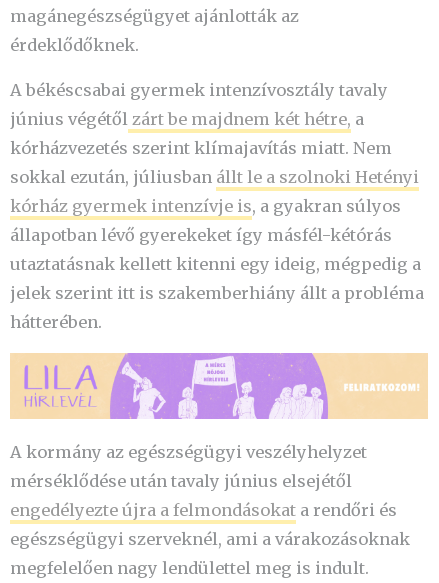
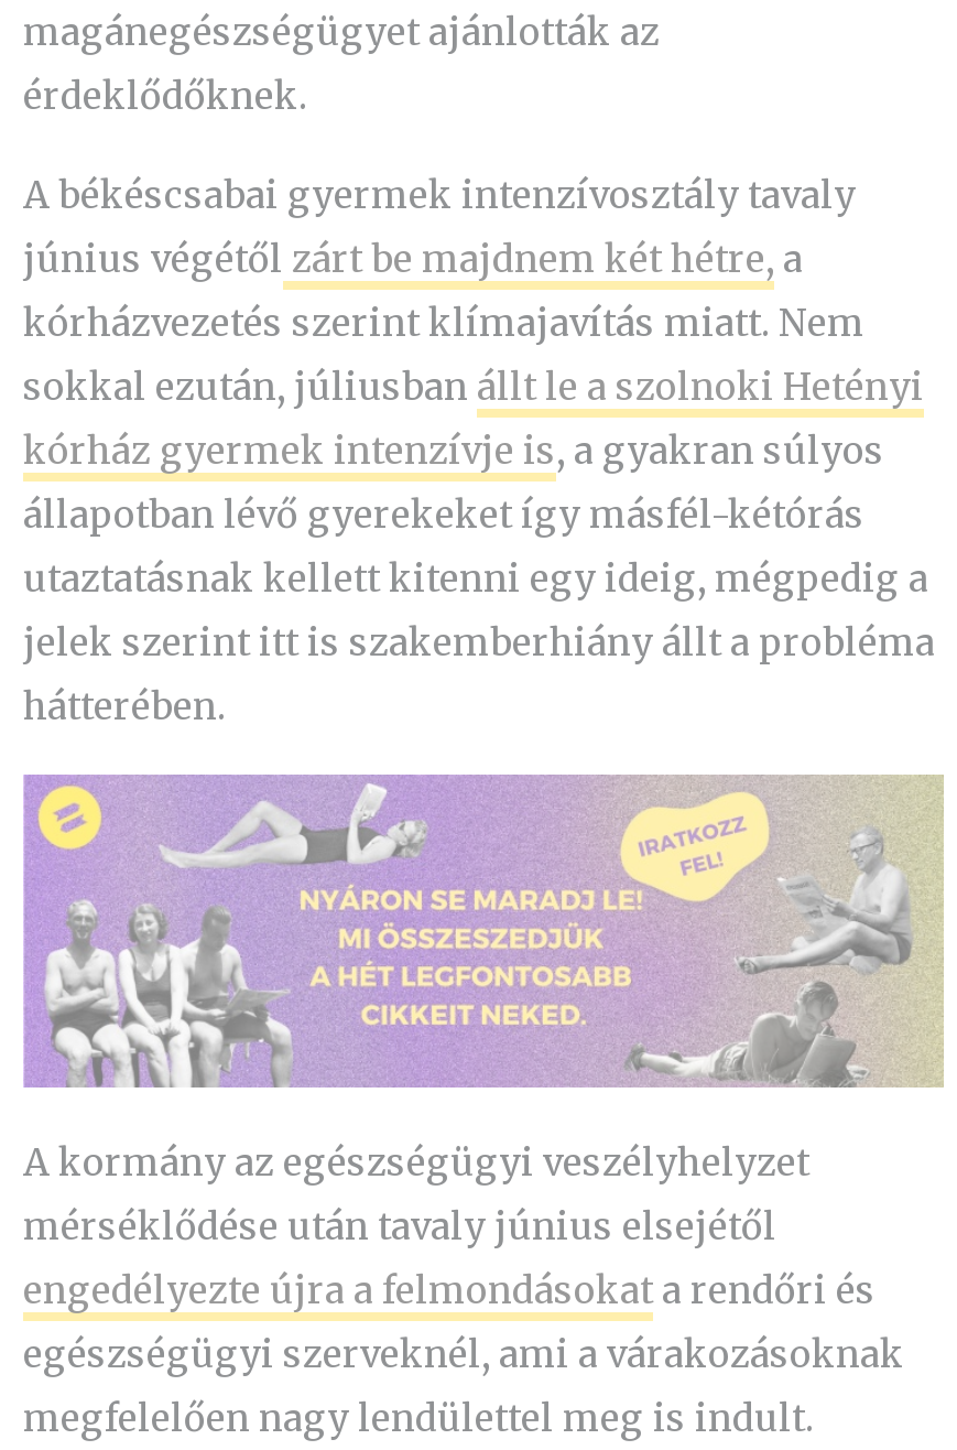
[9,352,428,420] [image] -> [21,772,946,1092] [image]

